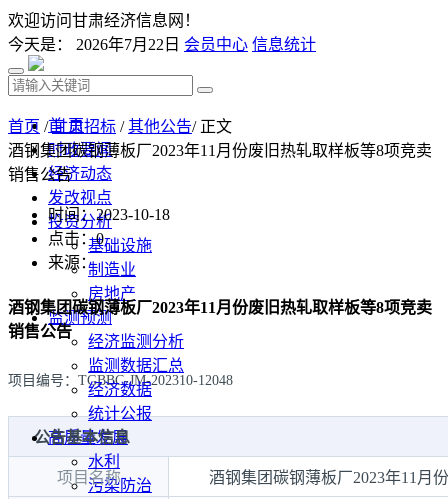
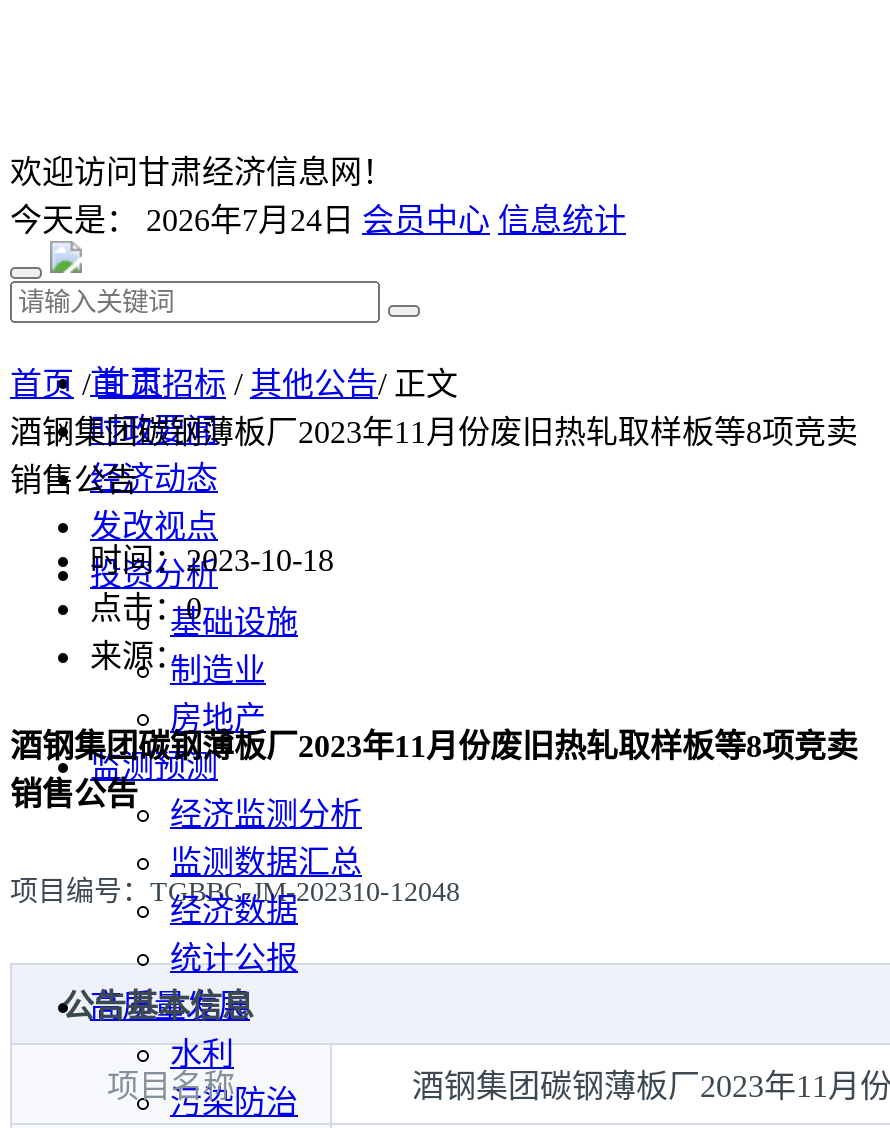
[8,36,316,53] 今天是：2026年7月22日会员中心 信息统计 -> [10,203,626,237] 今天是：2026年7月24日会员中心 信息统计

